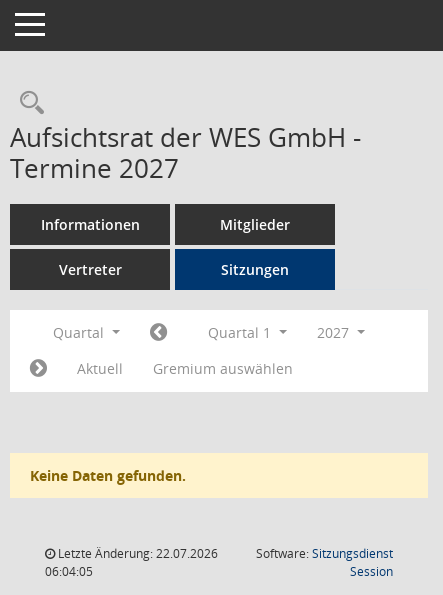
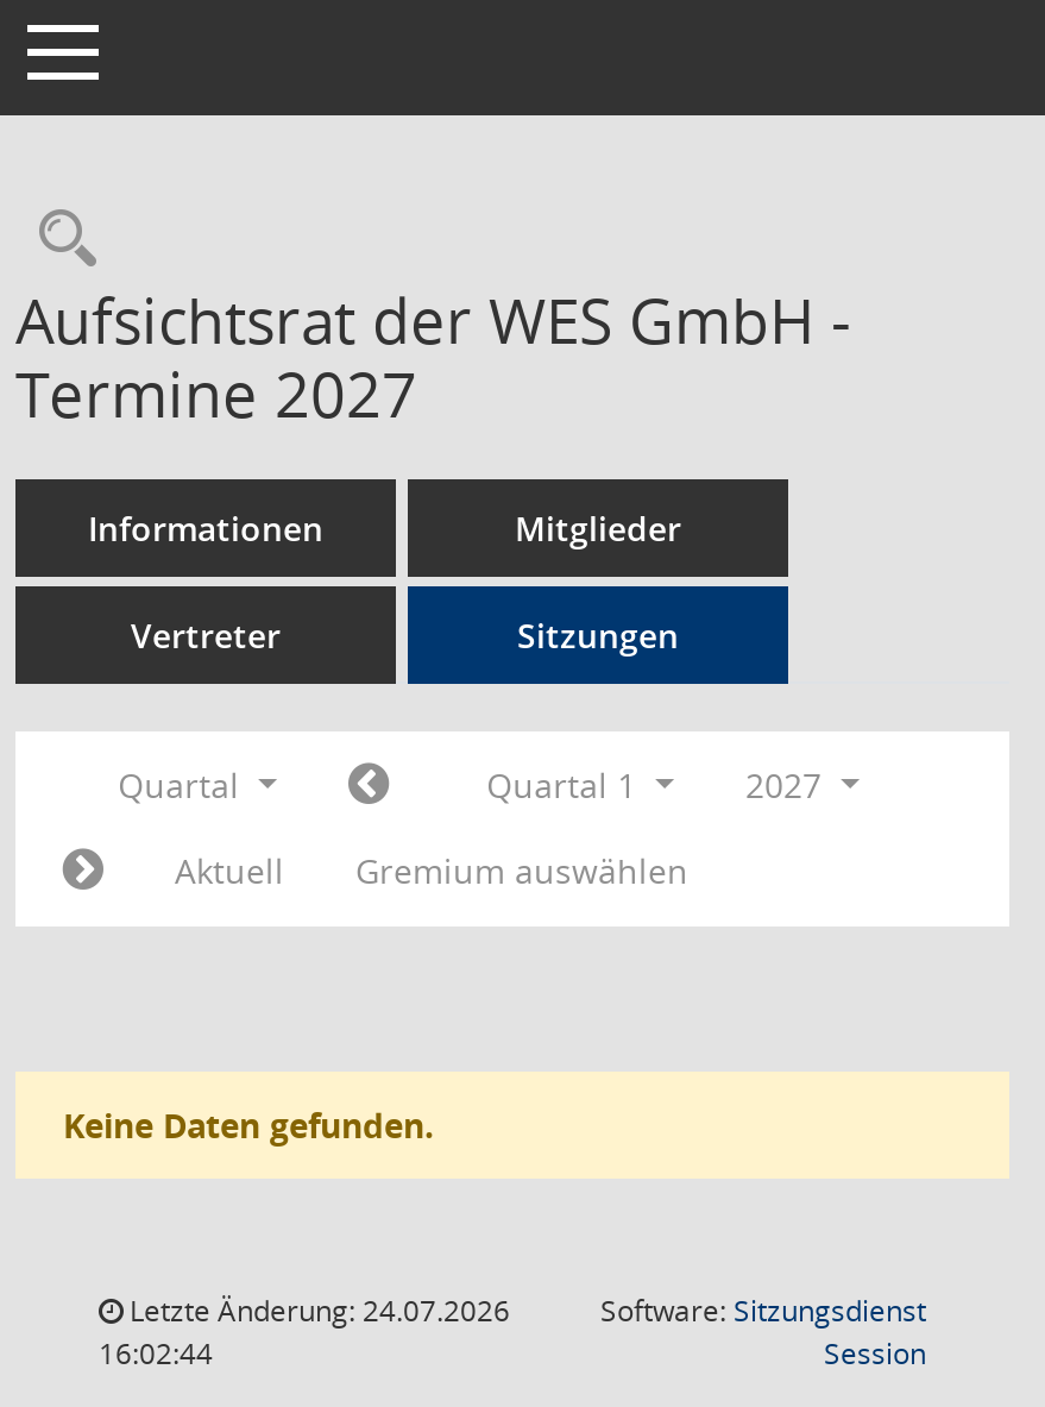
[55,545,218,562] Letzte Änderung: 22.07.2026 -> [122,1290,510,1331] Letzte Änderung: 24.07.2026
[45,563,93,580] 06:04:05 -> [99,1333,213,1374] 16:02:44

